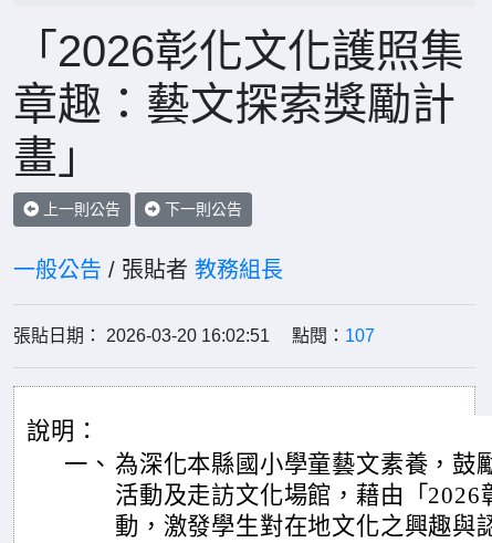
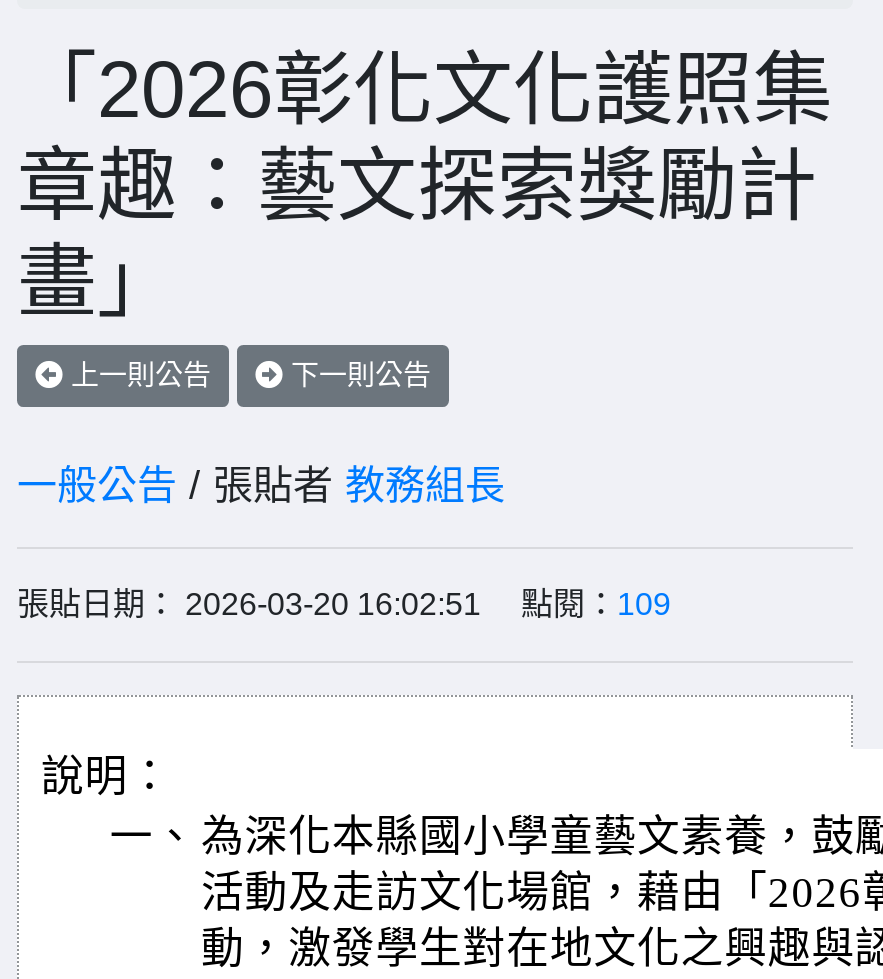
[13,326,375,345] 張貼日期： 2026-03-20 16:02:51 點閱：107 -> [17,587,671,621] 張貼日期： 2026-03-20 16:02:51 點閱：109

